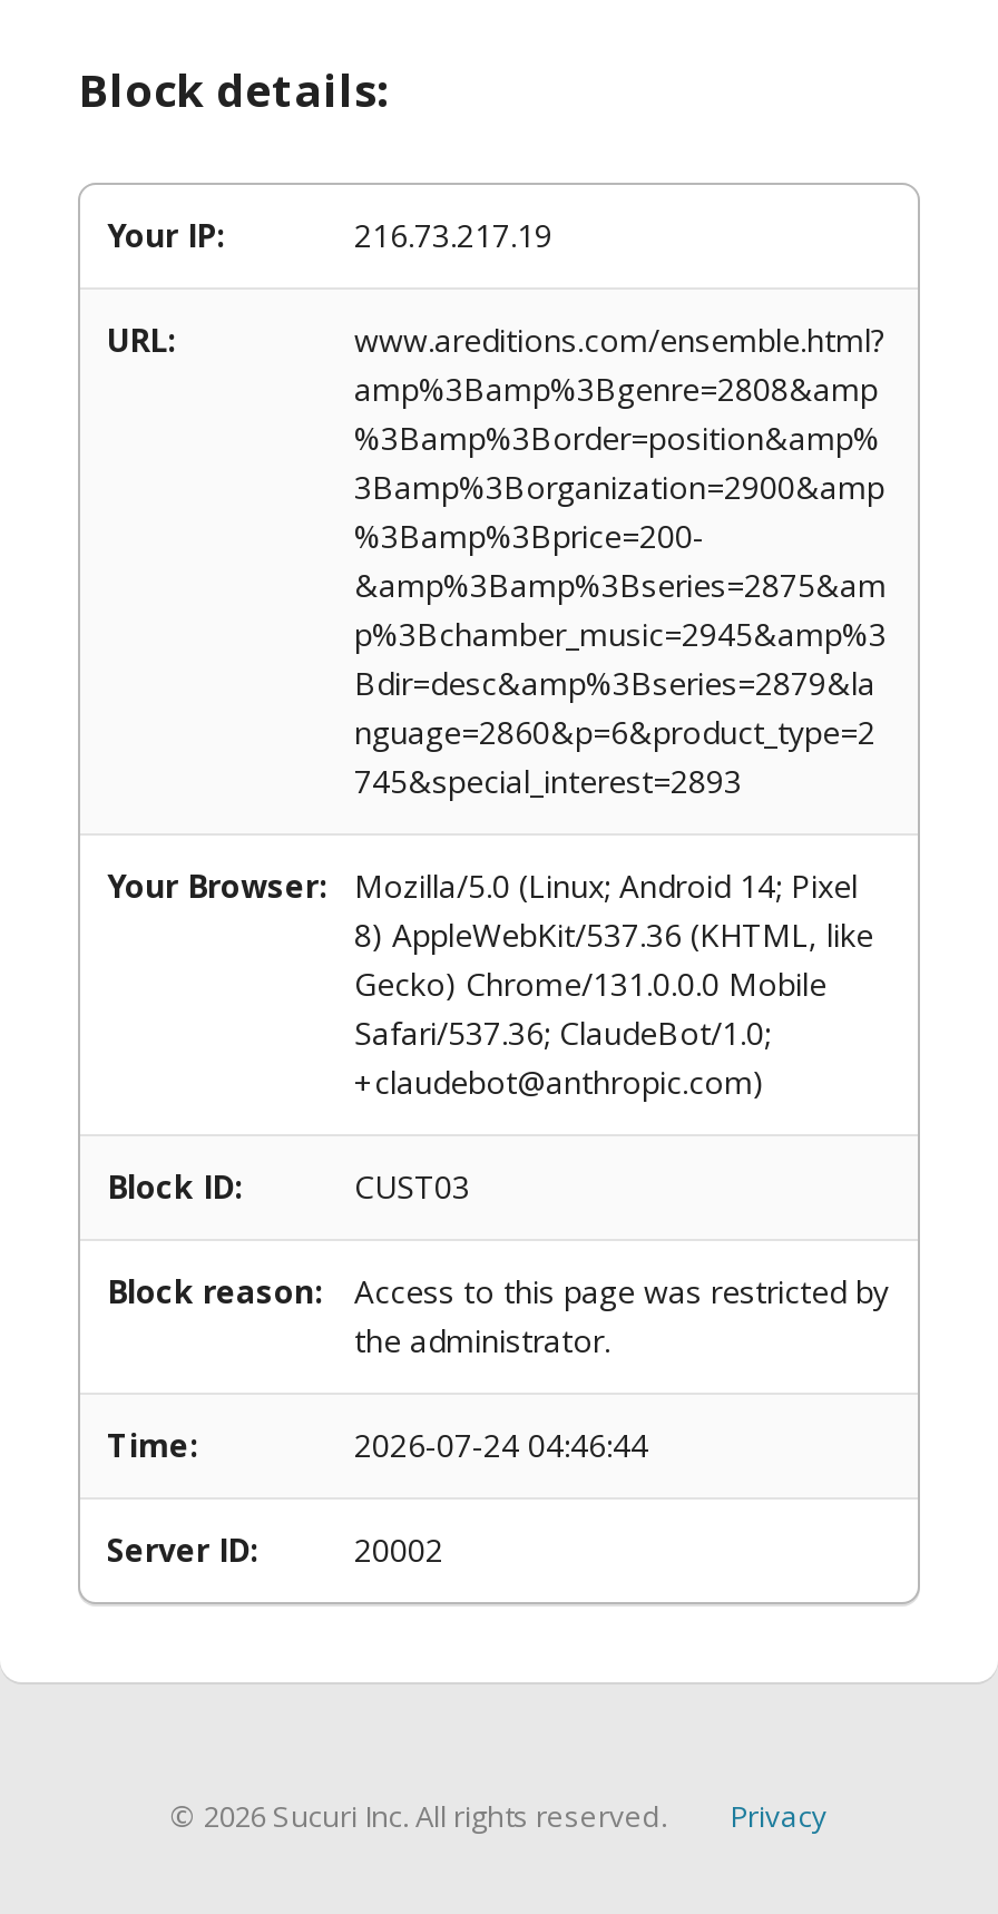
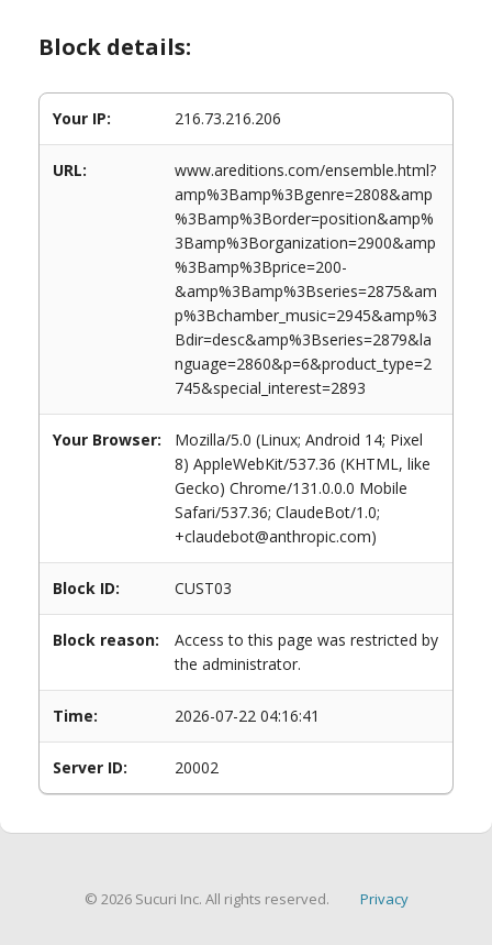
[354,214,552,256] 216.73.217.19 -> [175,108,281,129] 216.73.216.206
[354,1424,648,1466] 2026-07-24 04:46:44 -> [175,705,320,726] 2026-07-22 04:16:41

